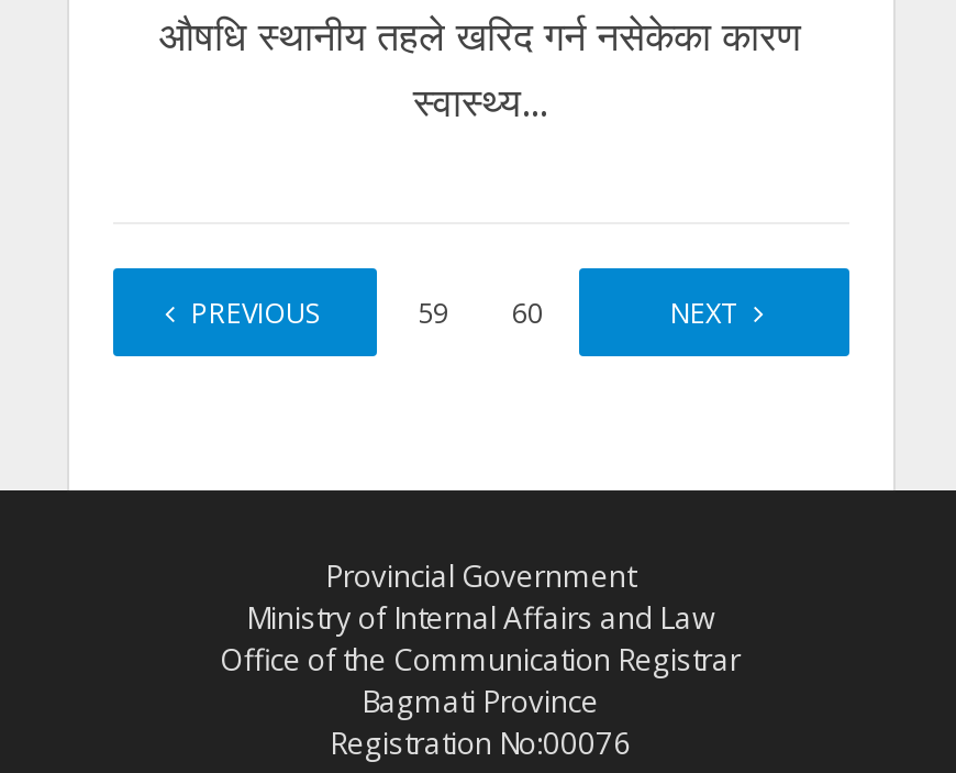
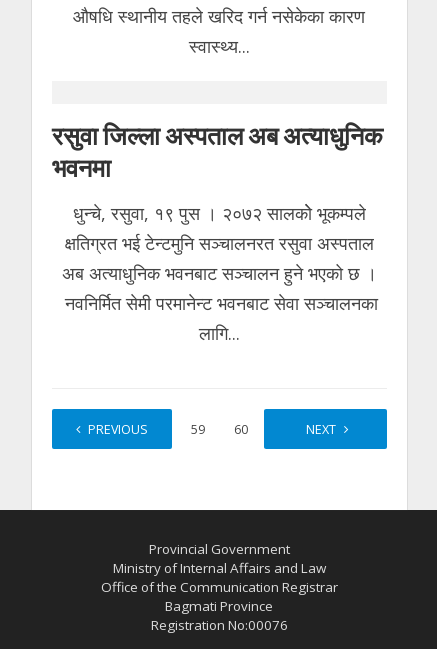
none -> [51,120,382,345] रसुवा जिल्ला अस्पताल अब अत्याधुनिक | भवनमा | धुन्चे, रसुवा, १९ पुस । २०७२ सालकोे भूकम्पले | क्षतिग्रत भई टेन्टमुनि सञ्चालनरत रसुवा अस्पताल | अब अत्याधुनिक भवनबाट सञ्चालन हुने भएको छ । | नवनिर्मित सेमी परमानेन्ट भवनबाट सेवा सञ्चालनका | लागि...

